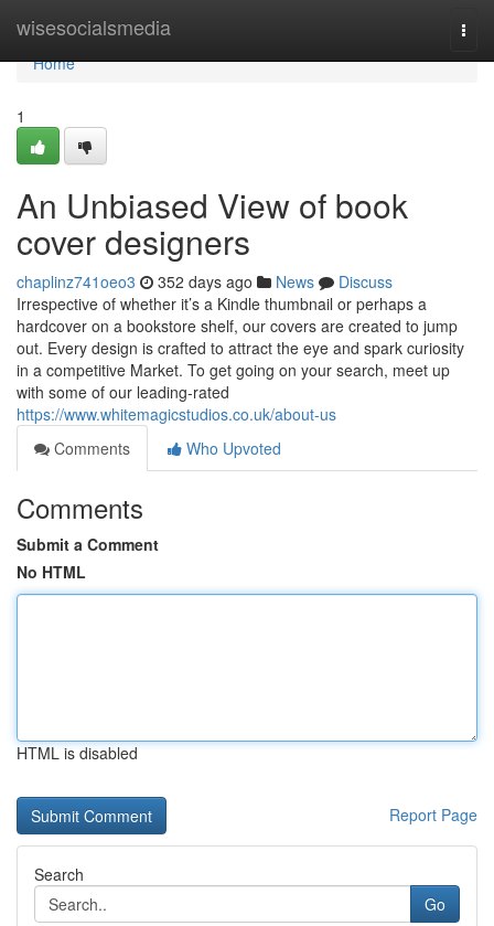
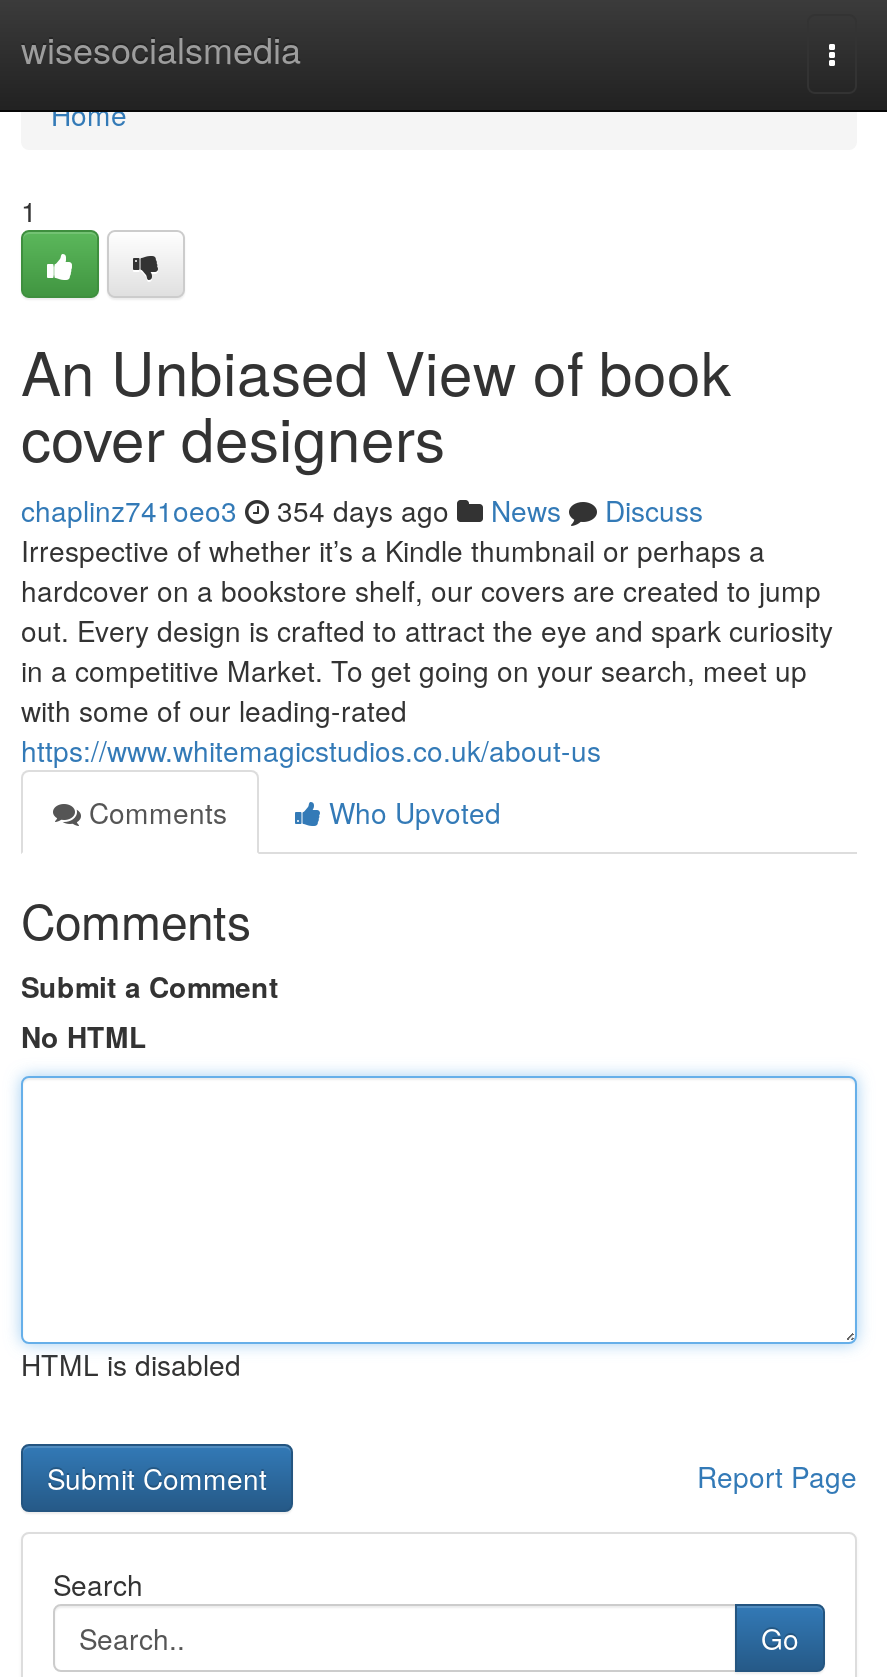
[17,270,393,292] chaplinz741oeo3 352 days ago News Discuss -> [21,490,703,530] chaplinz741oeo3 354 days ago News Discuss

